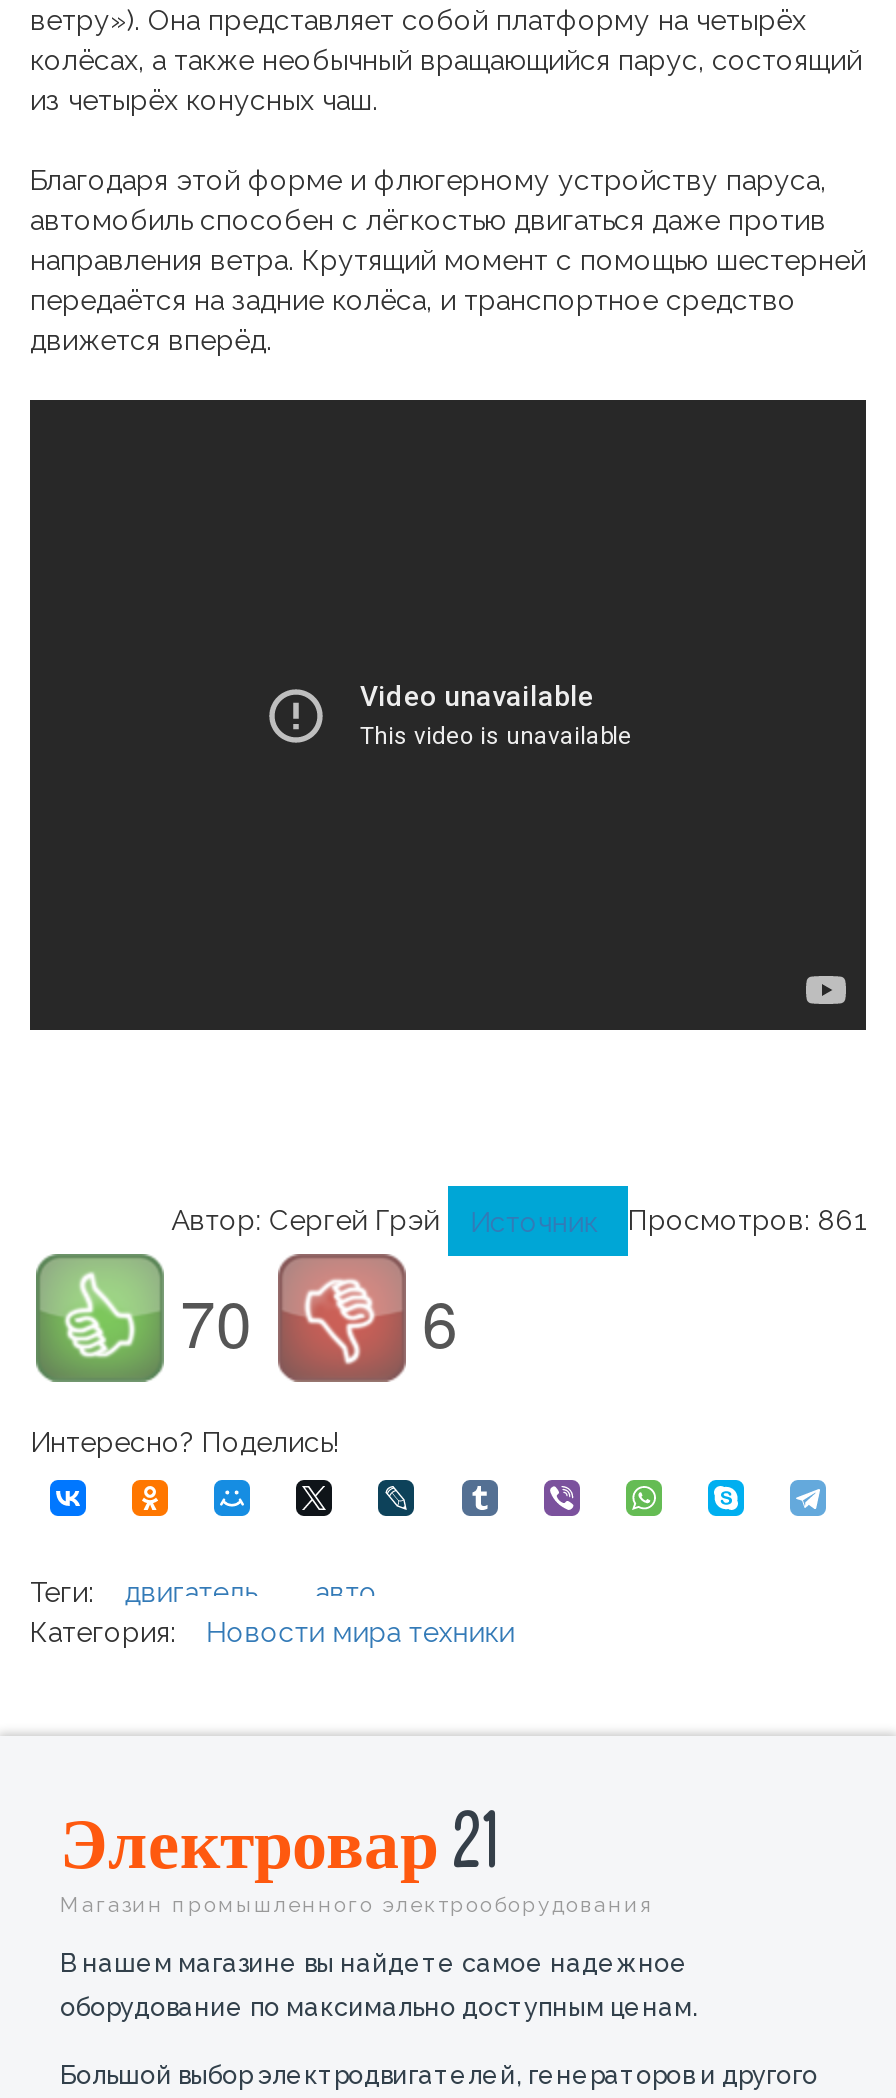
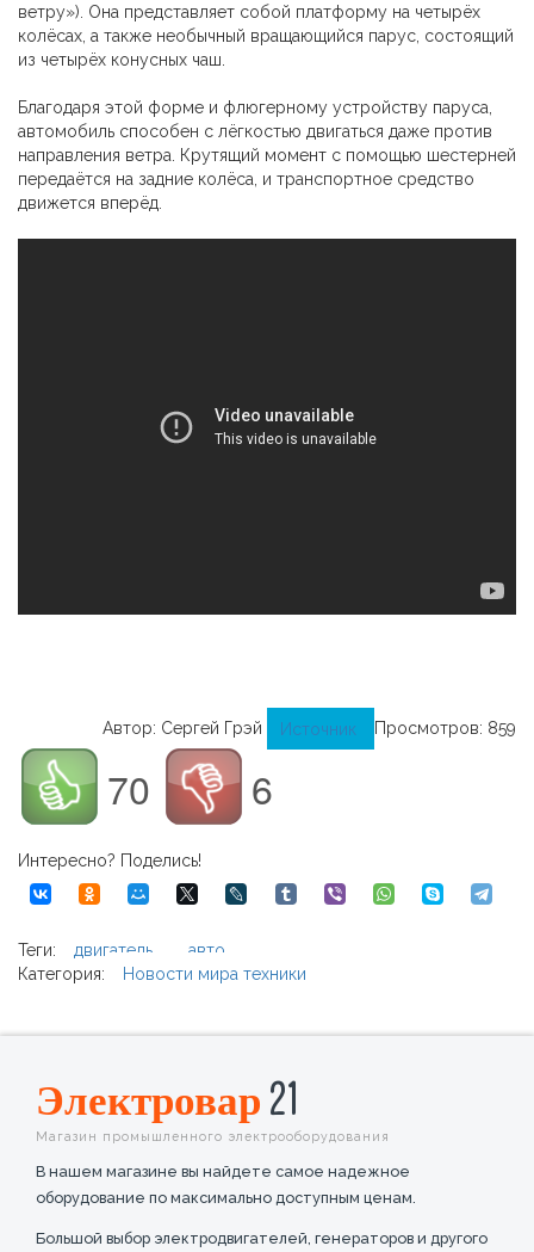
[628,1205,866,1237] Просмотров: 861 -> [374,719,516,738] Просмотров: 859

